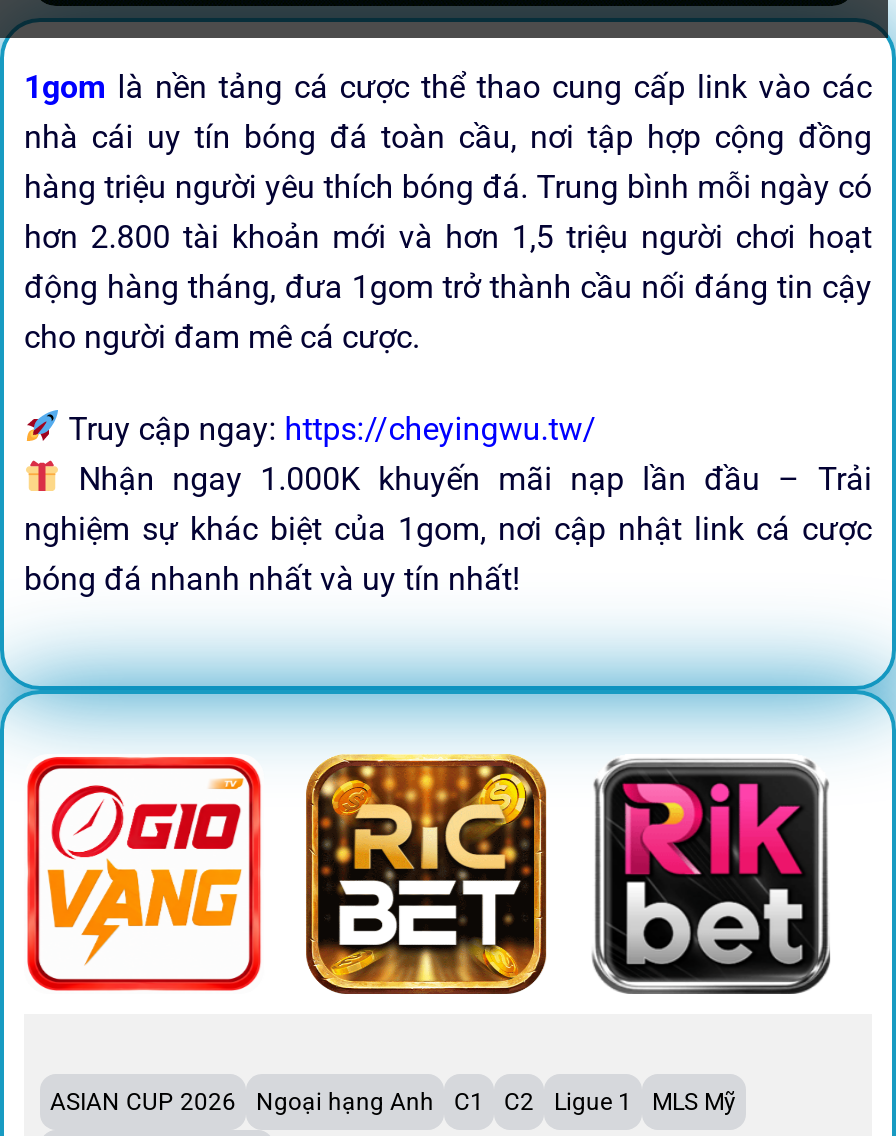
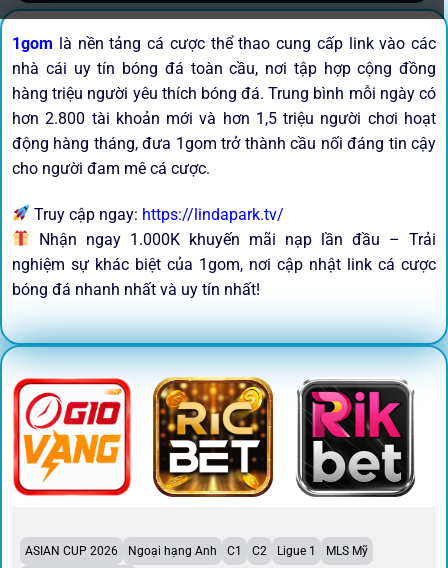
[60,410,596,448] Truy cập ngay: https://cheyingwu.tw/ -> [30,205,284,224] Truy cập ngay: https://lindapark.tv/

